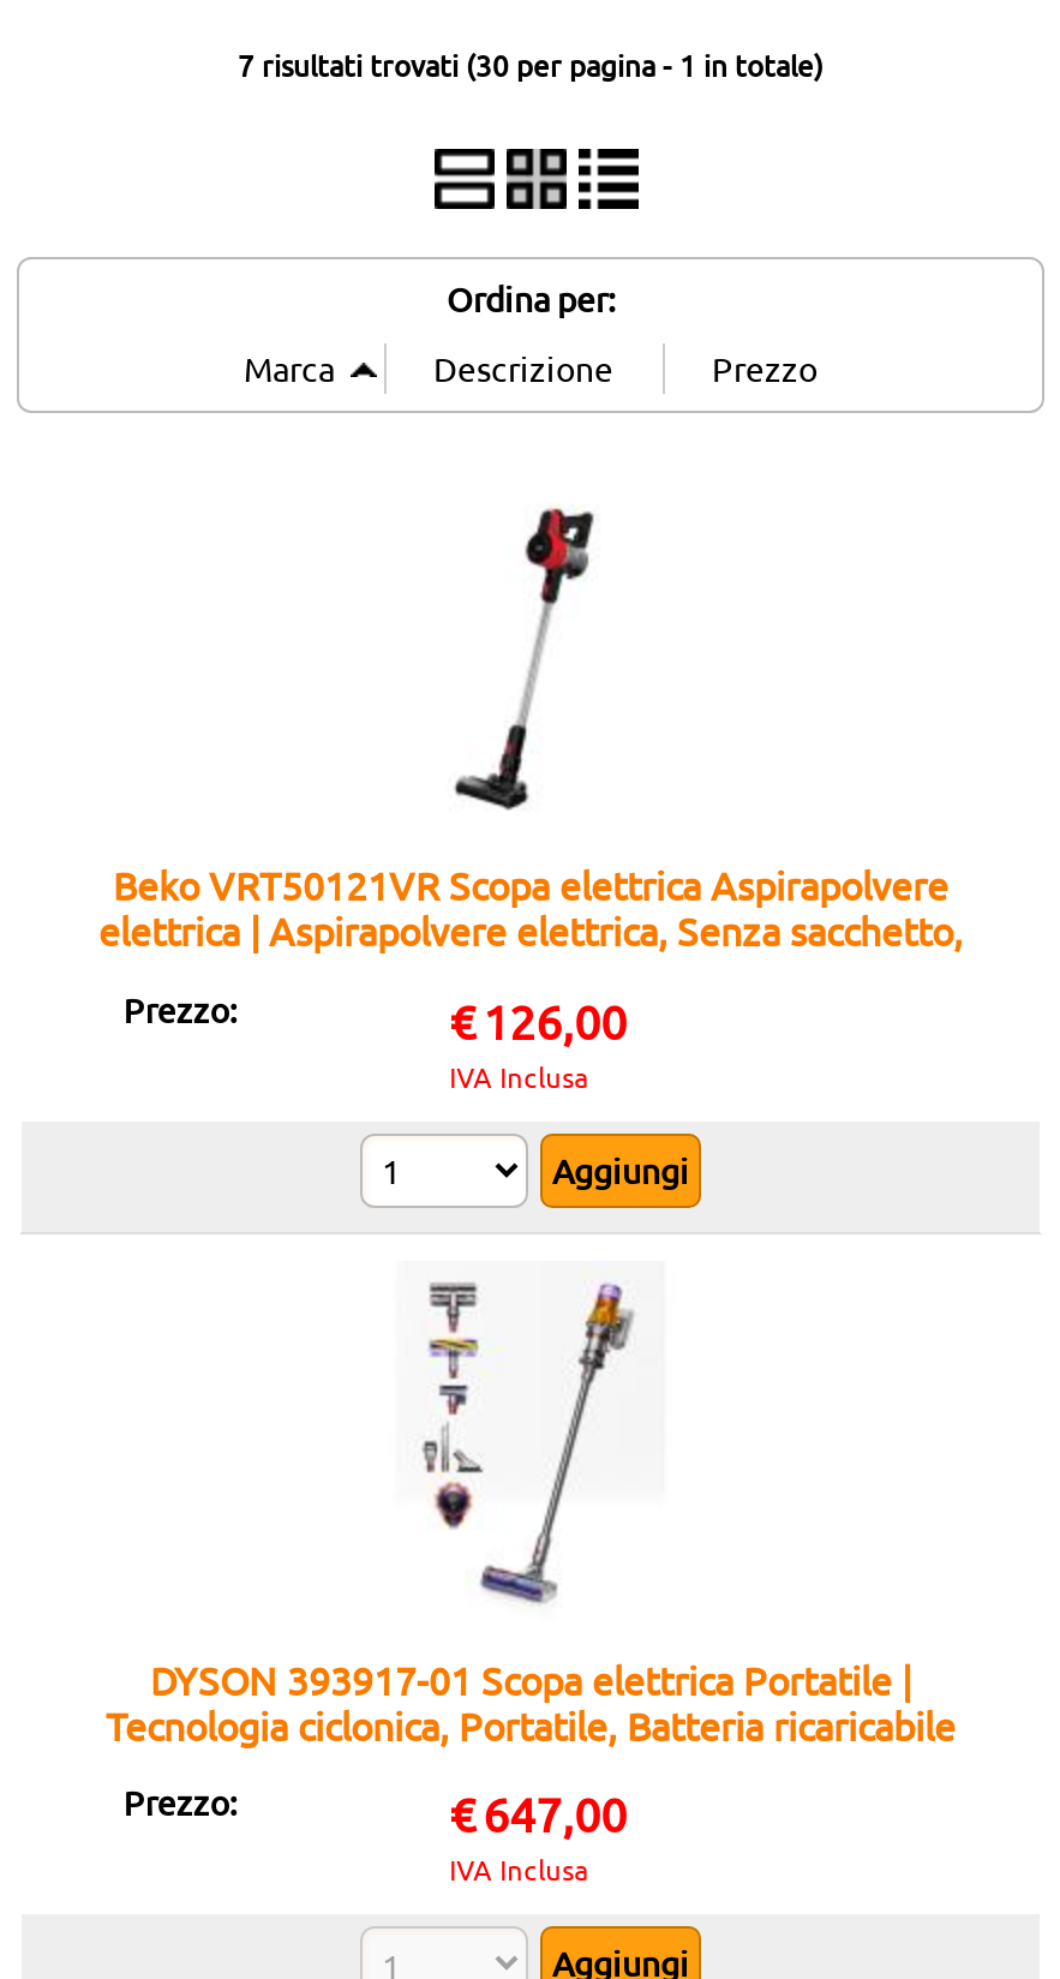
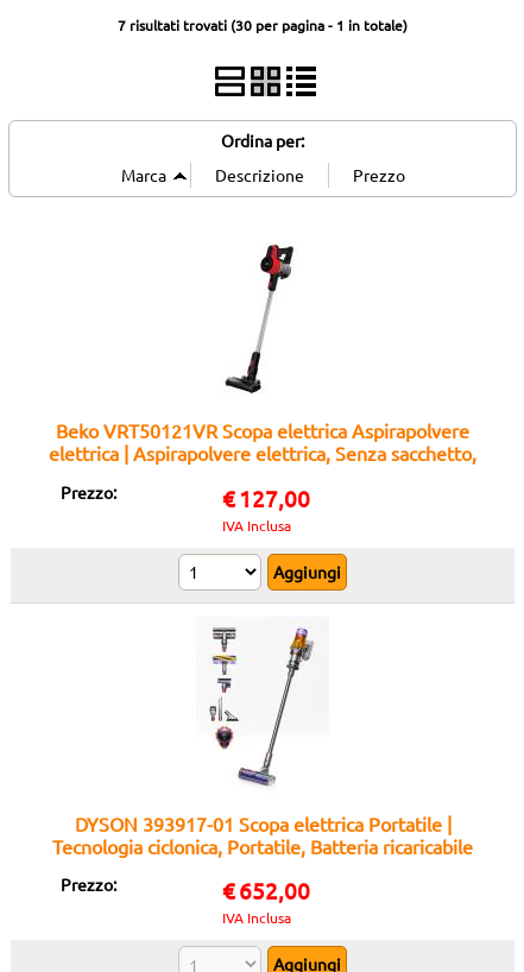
[449,991,627,1049] € 126,00 -> [222,483,310,512] € 127,00
[449,1785,627,1843] € 647,00 -> [222,876,310,905] € 652,00

